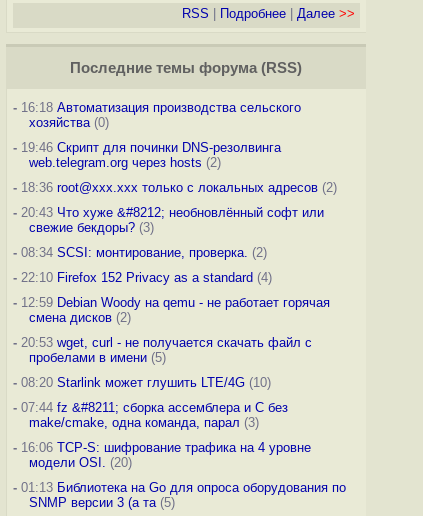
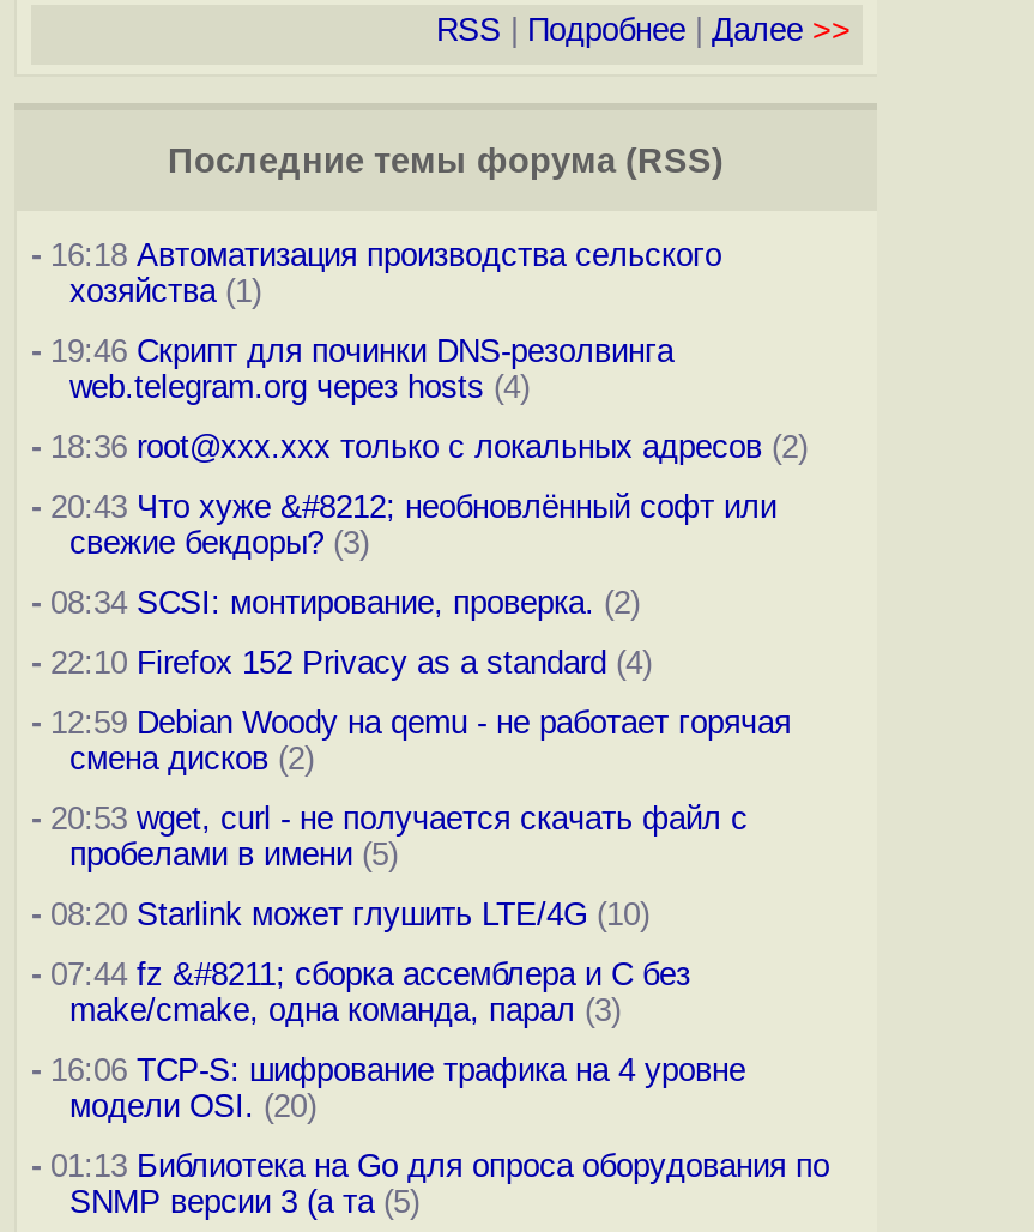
[29,115,109,130] хозяйства (0) -> [69,273,261,309] хозяйства (1)
[29,155,221,170] web.telegram.org через hosts (2) -> [69,369,530,405] web.telegram.org через hosts (4)

